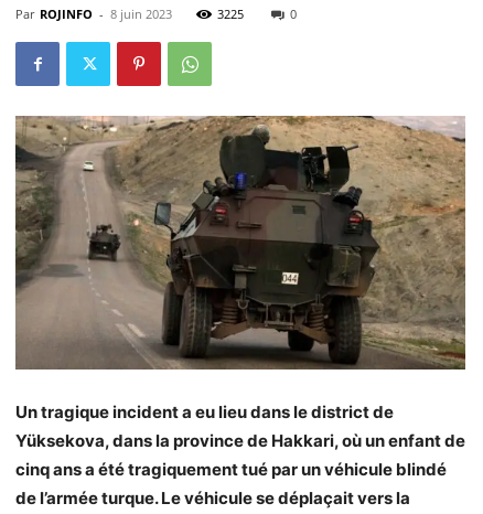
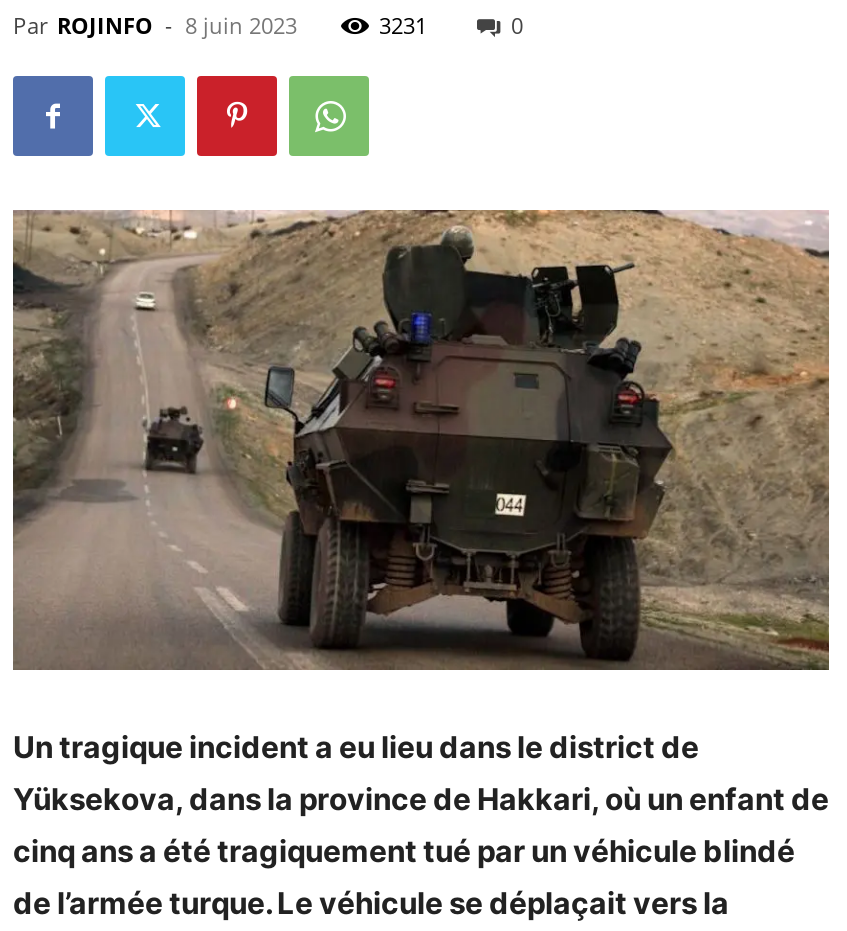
[217,6,244,22] 3225 -> [379,10,427,40] 3231

